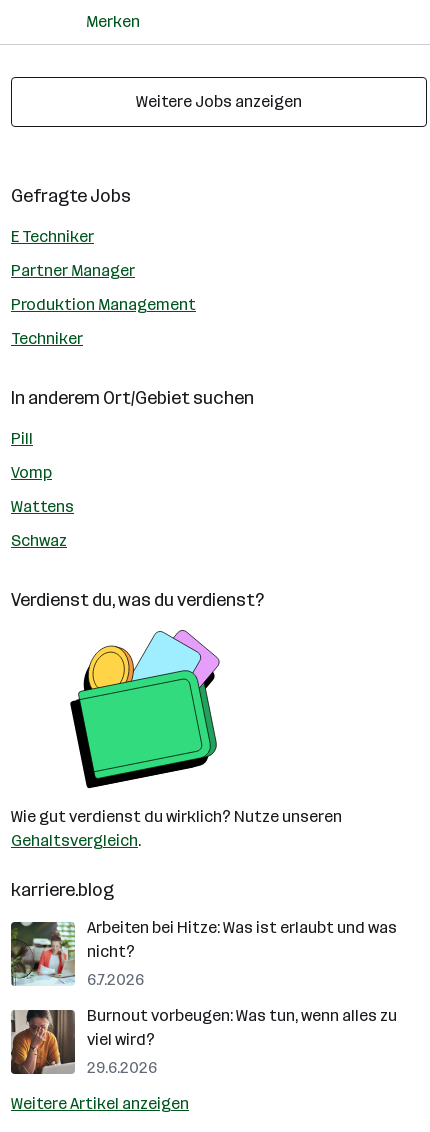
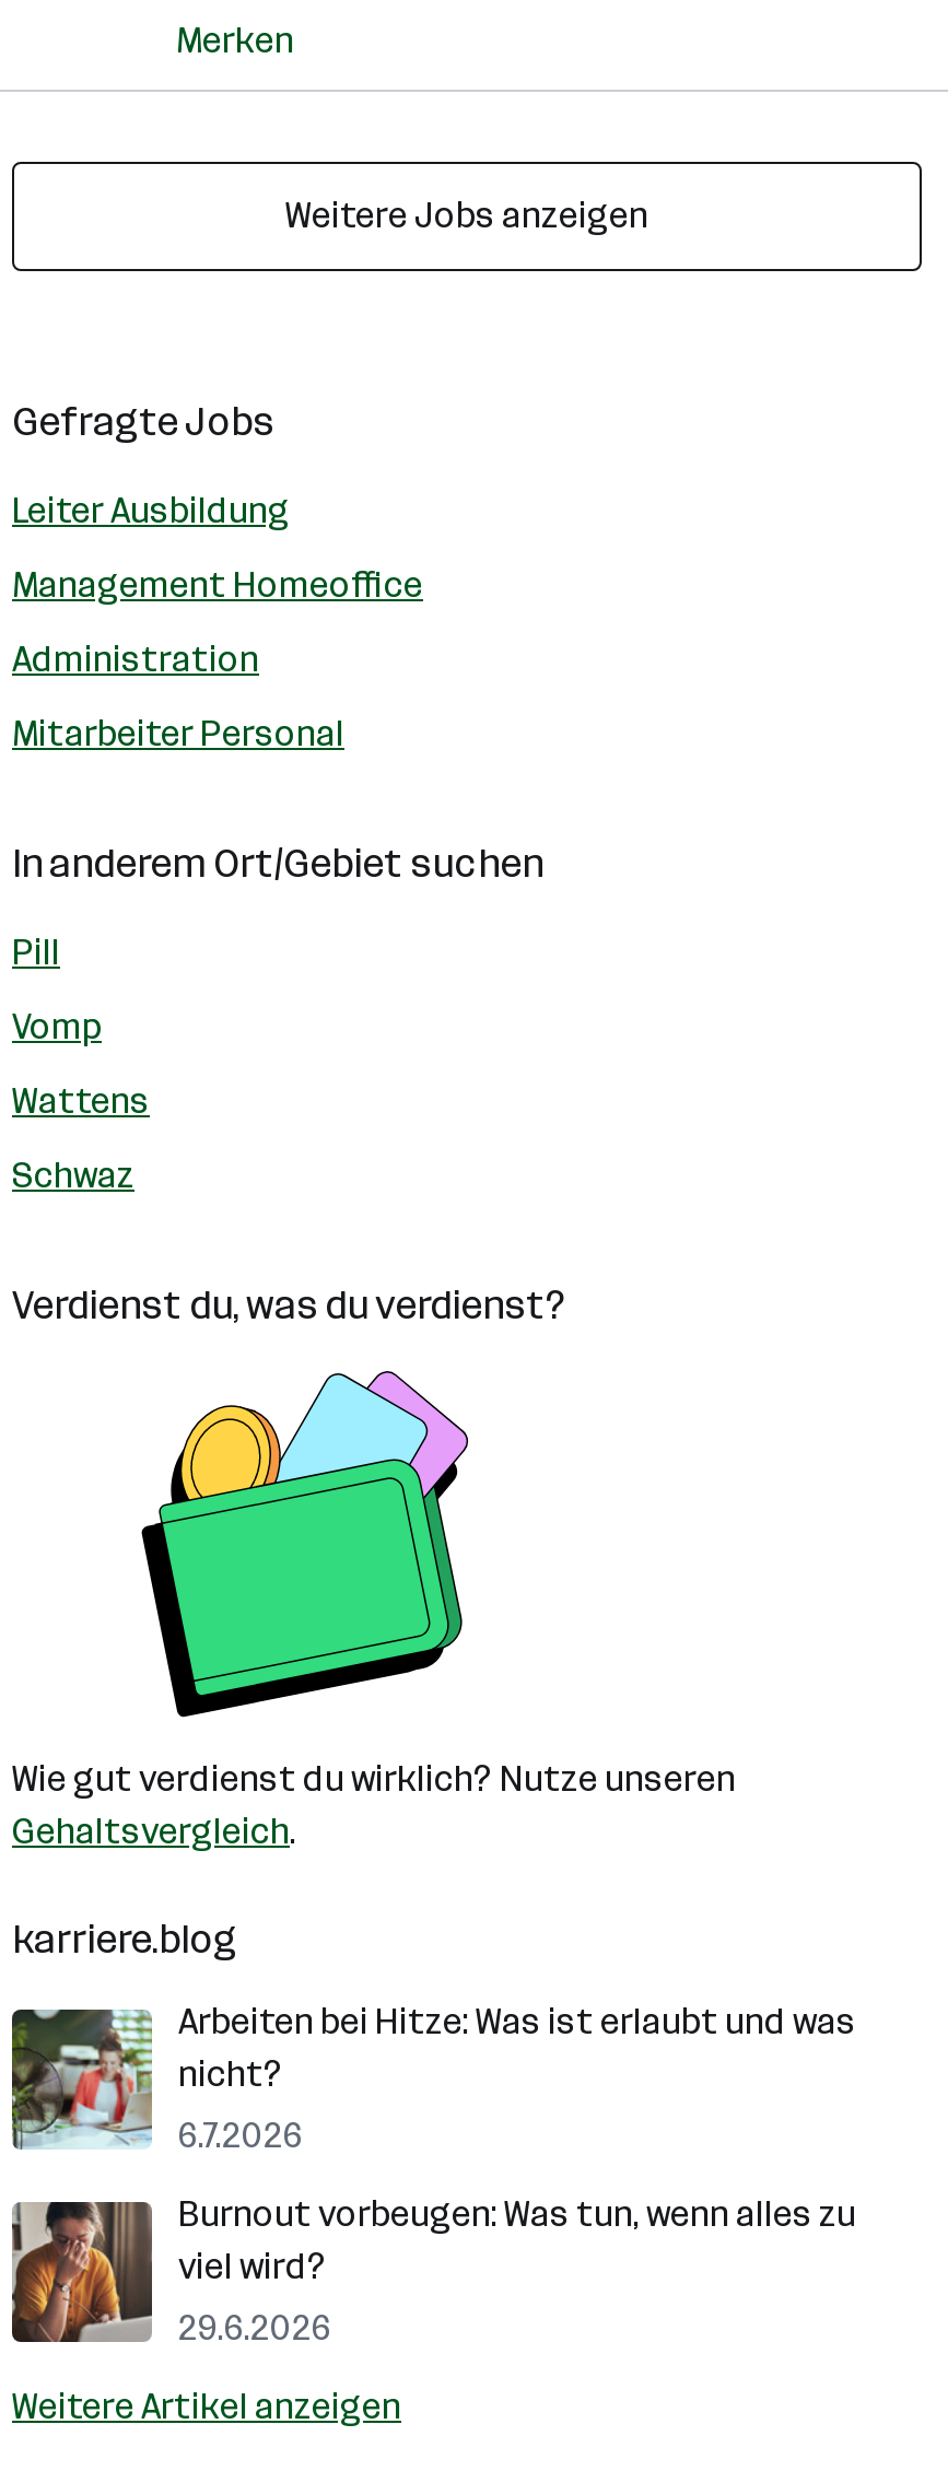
[11,227,94,246] E Techniker -> [12,490,290,531] Leiter Ausbildung
[11,261,135,280] Partner Manager -> [12,564,423,606] Management Homeoffice
[11,295,196,314] Produktion Management -> [12,639,259,680] Administration
[11,329,83,348] Techniker -> [12,713,344,754] Mitarbeiter Personal

